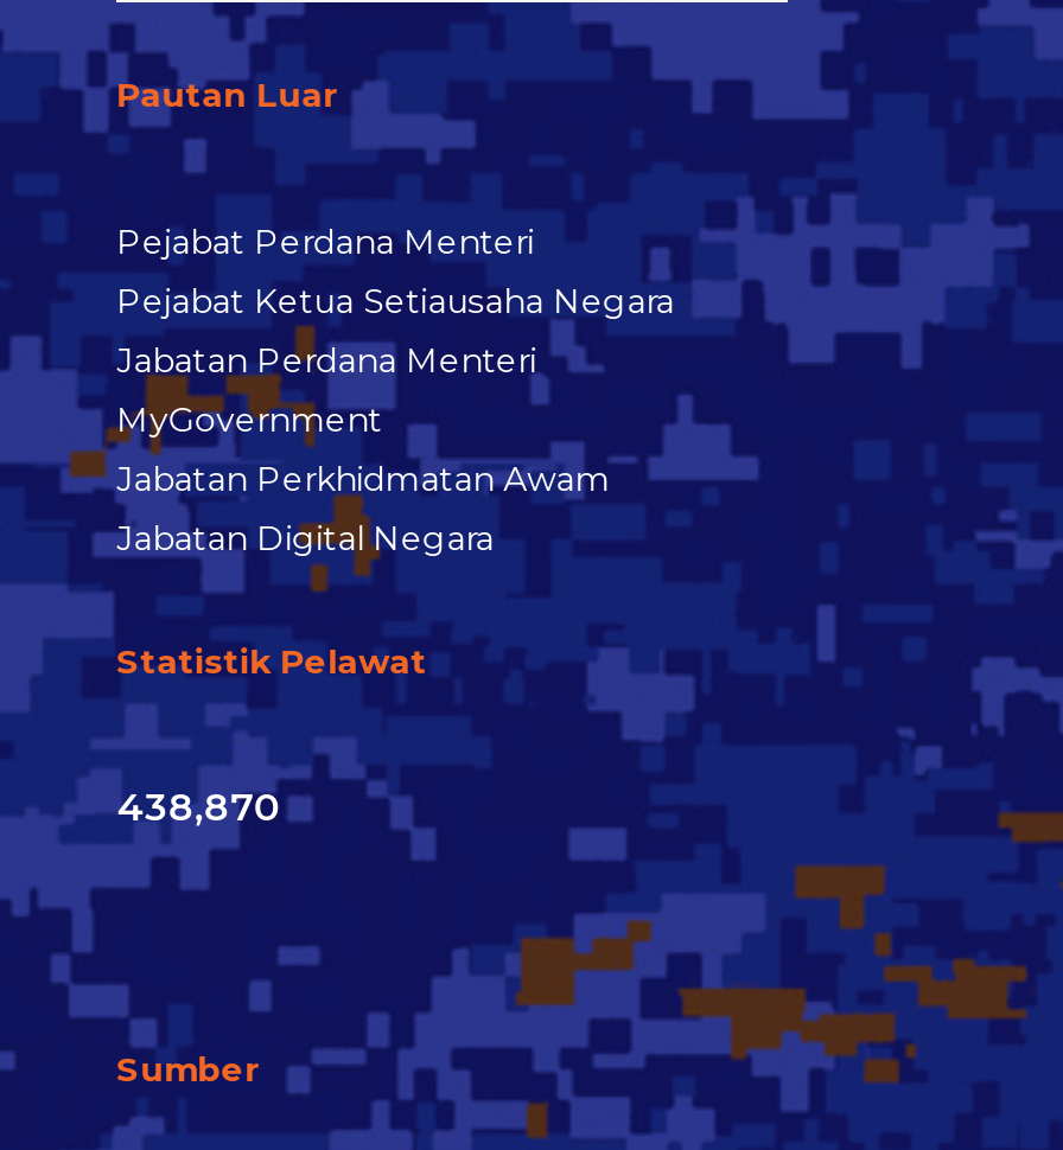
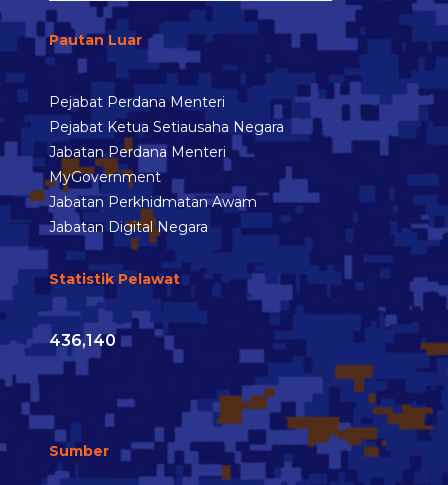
[117,785,280,830] 438,870 -> [49,331,116,350] 436,140

